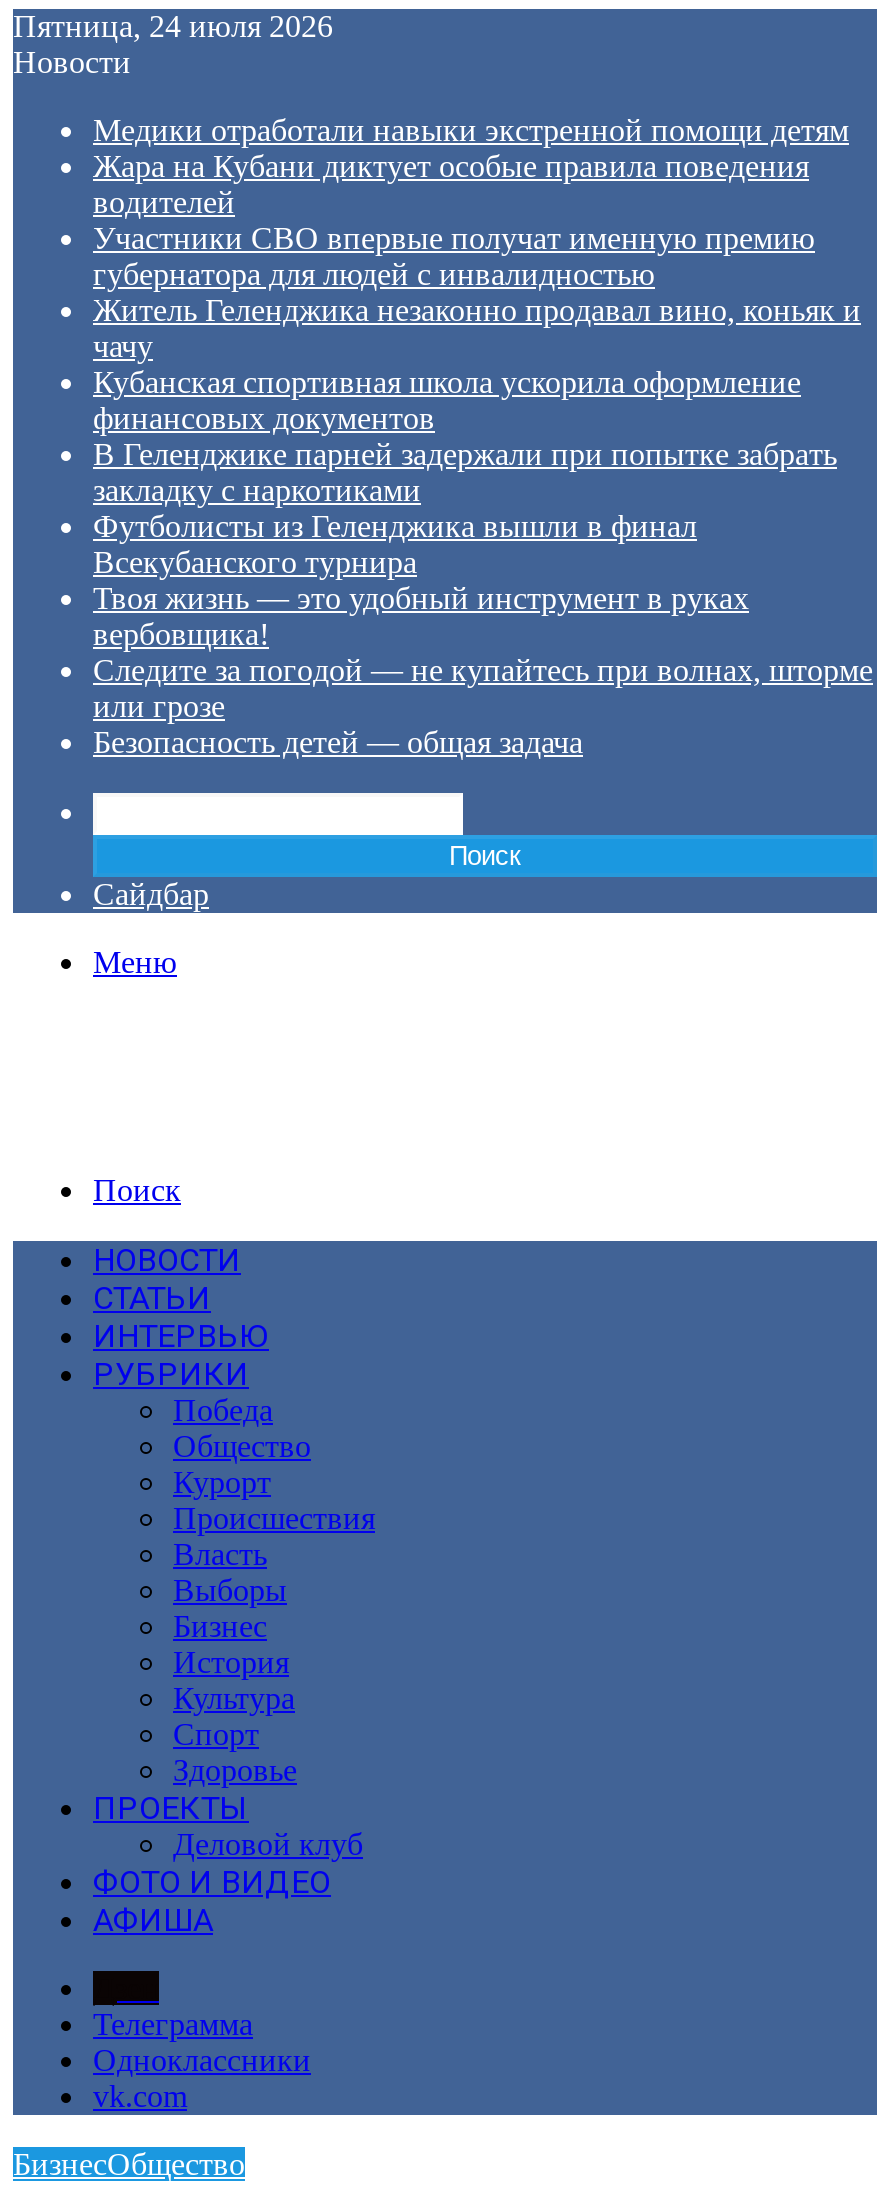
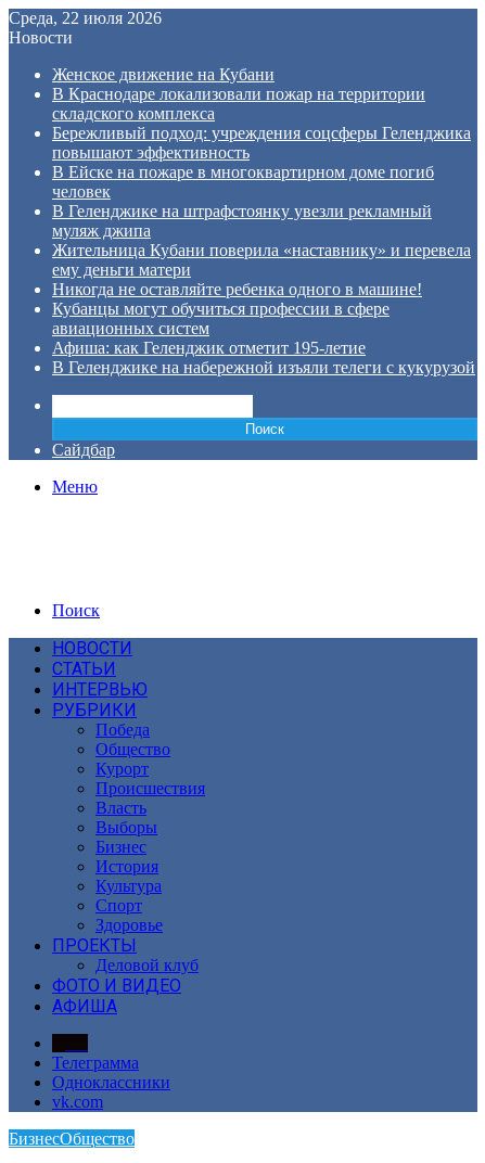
[13,9,333,43] Пятница, 24 июля 2026 -> [9,9,162,27] Среда, 22 июля 2026
[93,113,873,759] Медики отработали навыки экстренной помощи детям | Жара на Кубани диктует особые правила поведения | водителей | Участники СВО впервые получат именную премию | губернатора для людей с инвалидностью | Житель Геленджика незаконно продавал вино, коньяк и | чачу | Кубанская спортивная школа ускорила оформление | финансовых документов | В Геленджике парней задержали при попытке забрать | закладку с наркотиками | Футболисты из Геленджика вышли в финал | Всекубанского турнира | Твоя жизнь — это удобный инструмент в руках | вербовщика! | Следите за погодой — не купайтесь при волнах, шторме | или грозе | Безопасность детей — общая задача -> [52,65,475,376] Женское движение на Кубани | В Краснодаре локализовали пожар на территории | складского комплекса | Бережливый подход: учреждения соцсферы Геленджика | повышают эффективность | В Ейске на пожаре в многоквартирном доме погиб | человек | В Геленджике на штрафстоянку увезли рекламный | муляж джипа | Жительница Кубани поверила «наставнику» и перевела | ему деньги матери | Никогда не оставляйте ребенка одного в машине! | Кубанцы могут обучиться профессии в сфере | авиационных систем | Афиша: как Геленджик отметит 195-летие | В Геленджике на набережной изъяли телеги с кукурузой

